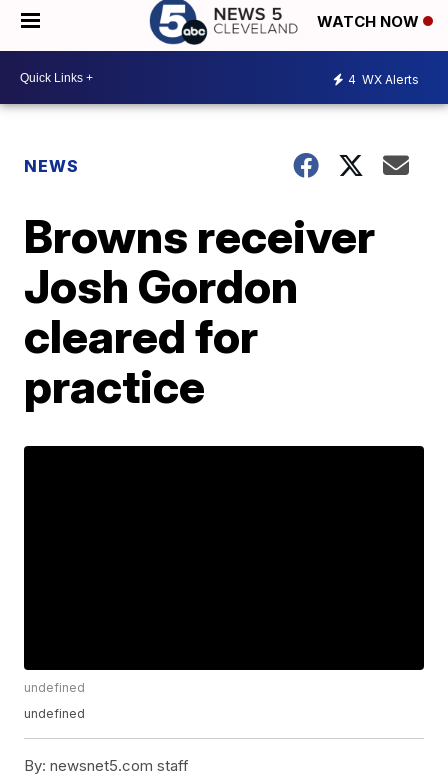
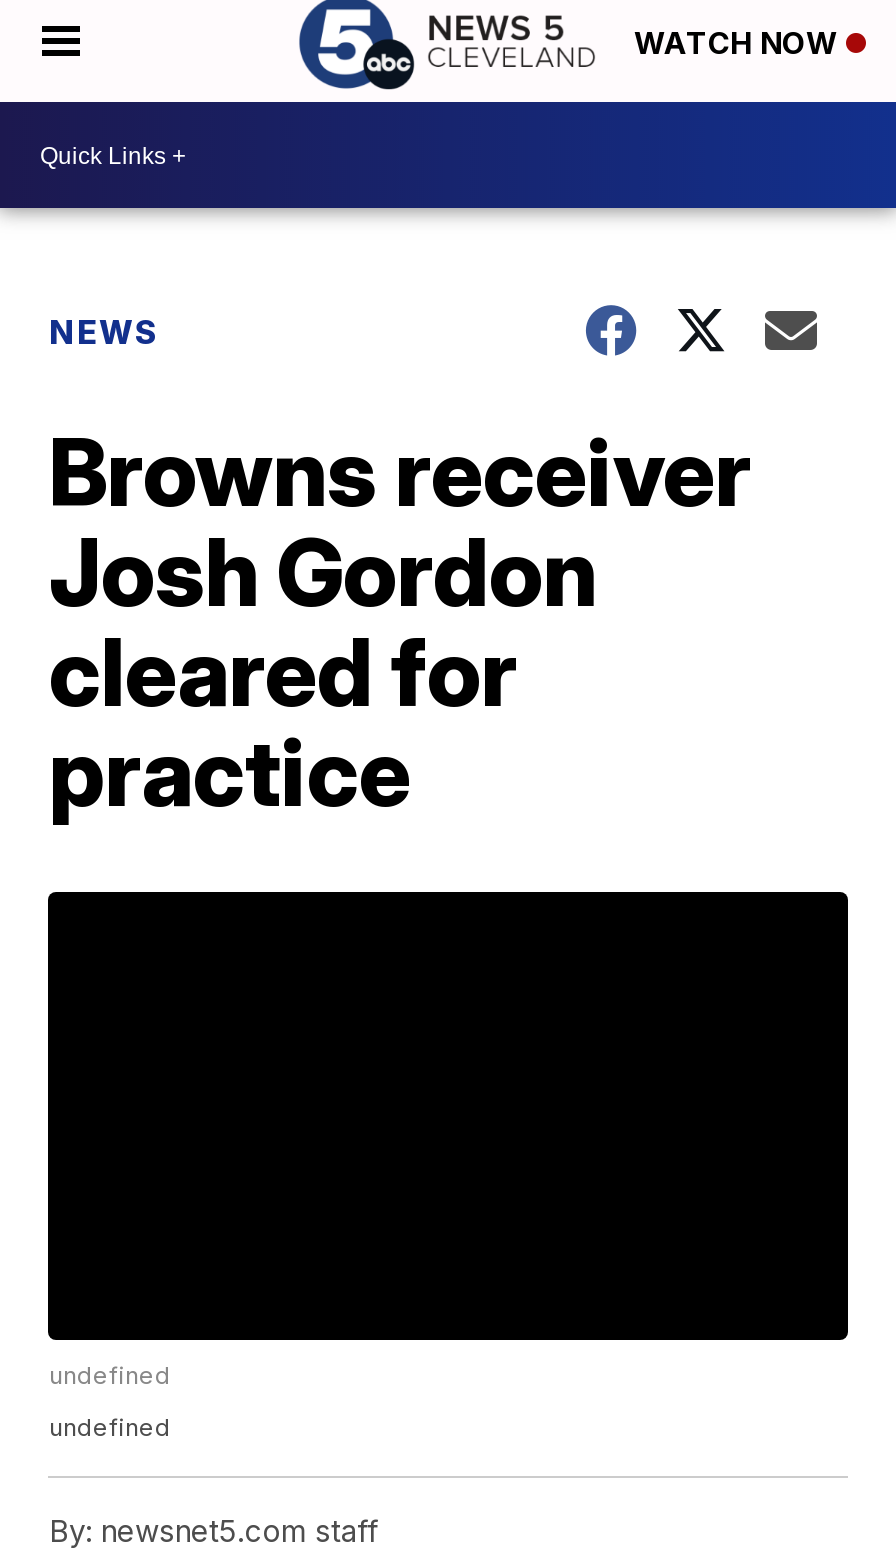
[348,71,419,86] 4 WX Alerts -> none

